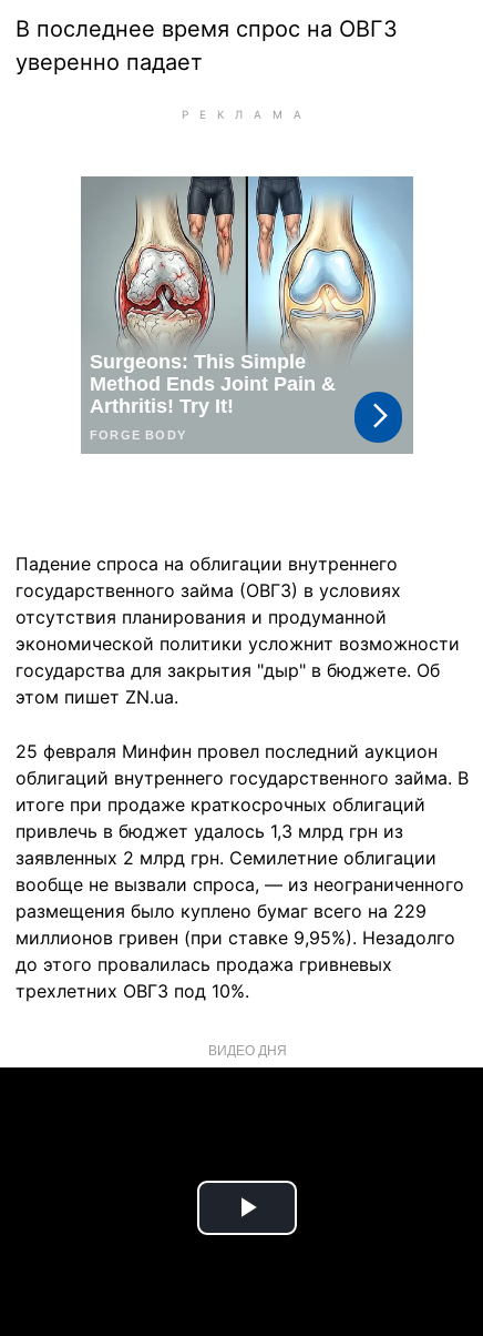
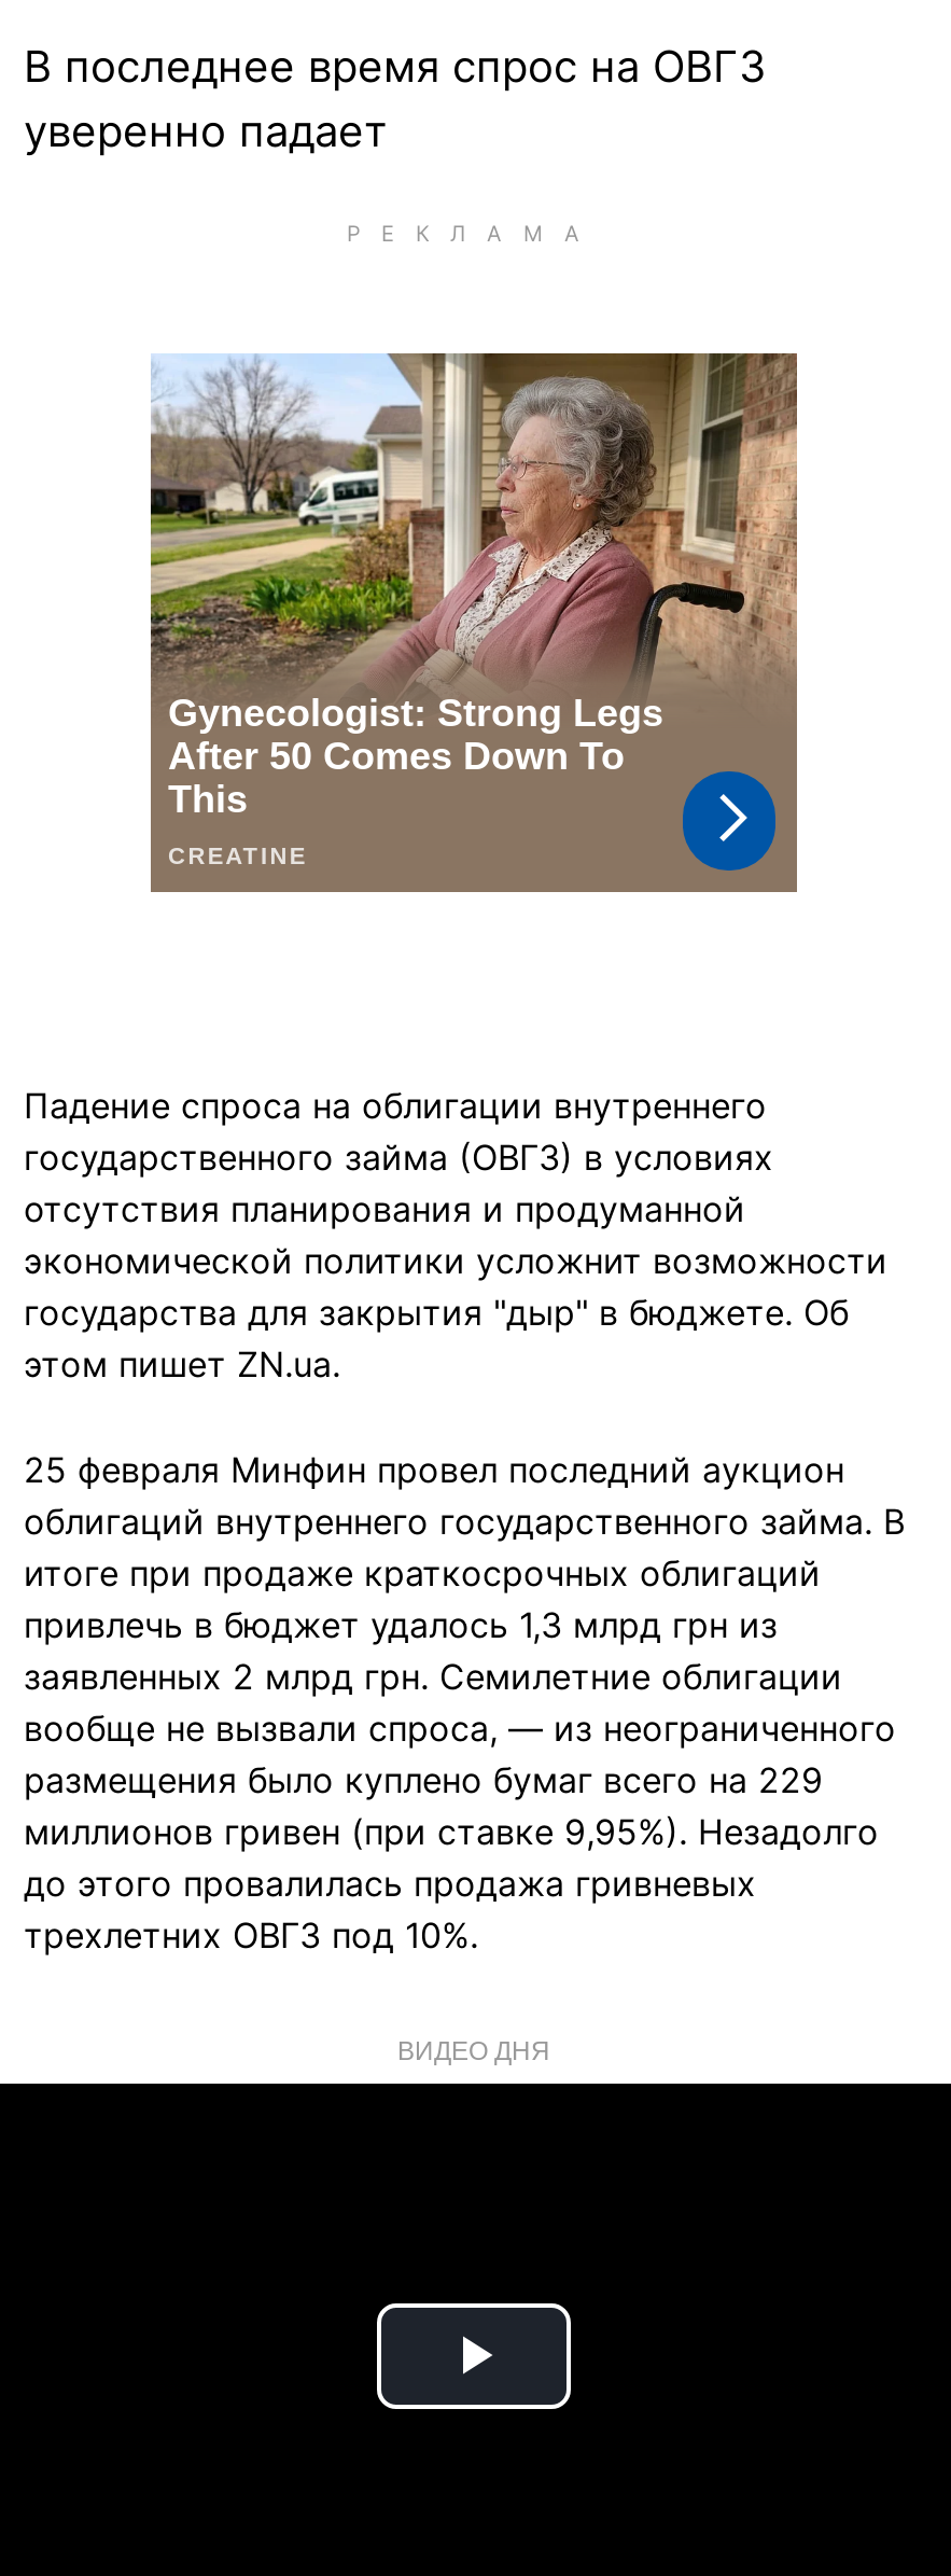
[81,175,414,453] [image] -> [149,351,799,892] [image]

